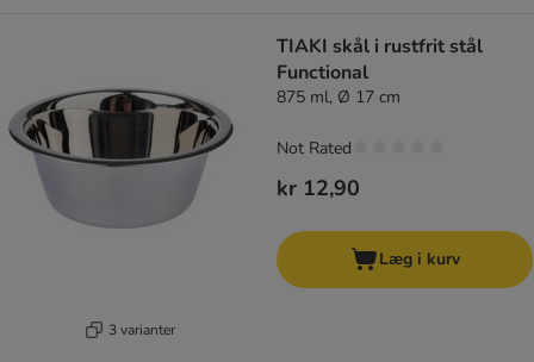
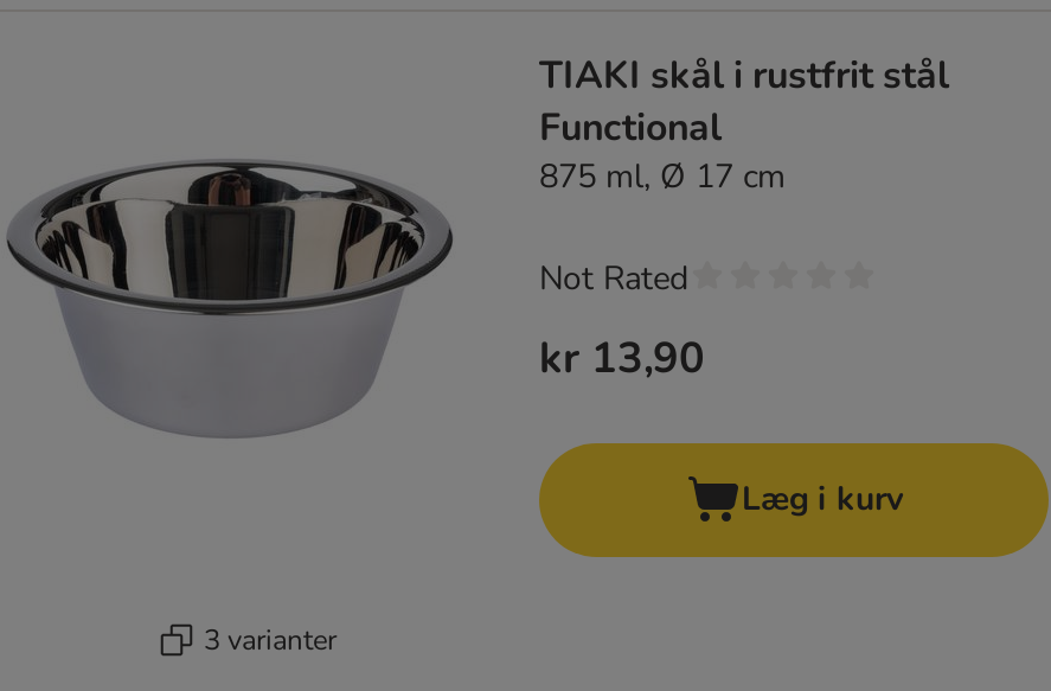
[277,174,360,203] kr 12,90 -> [539,330,705,387] kr 13,90

